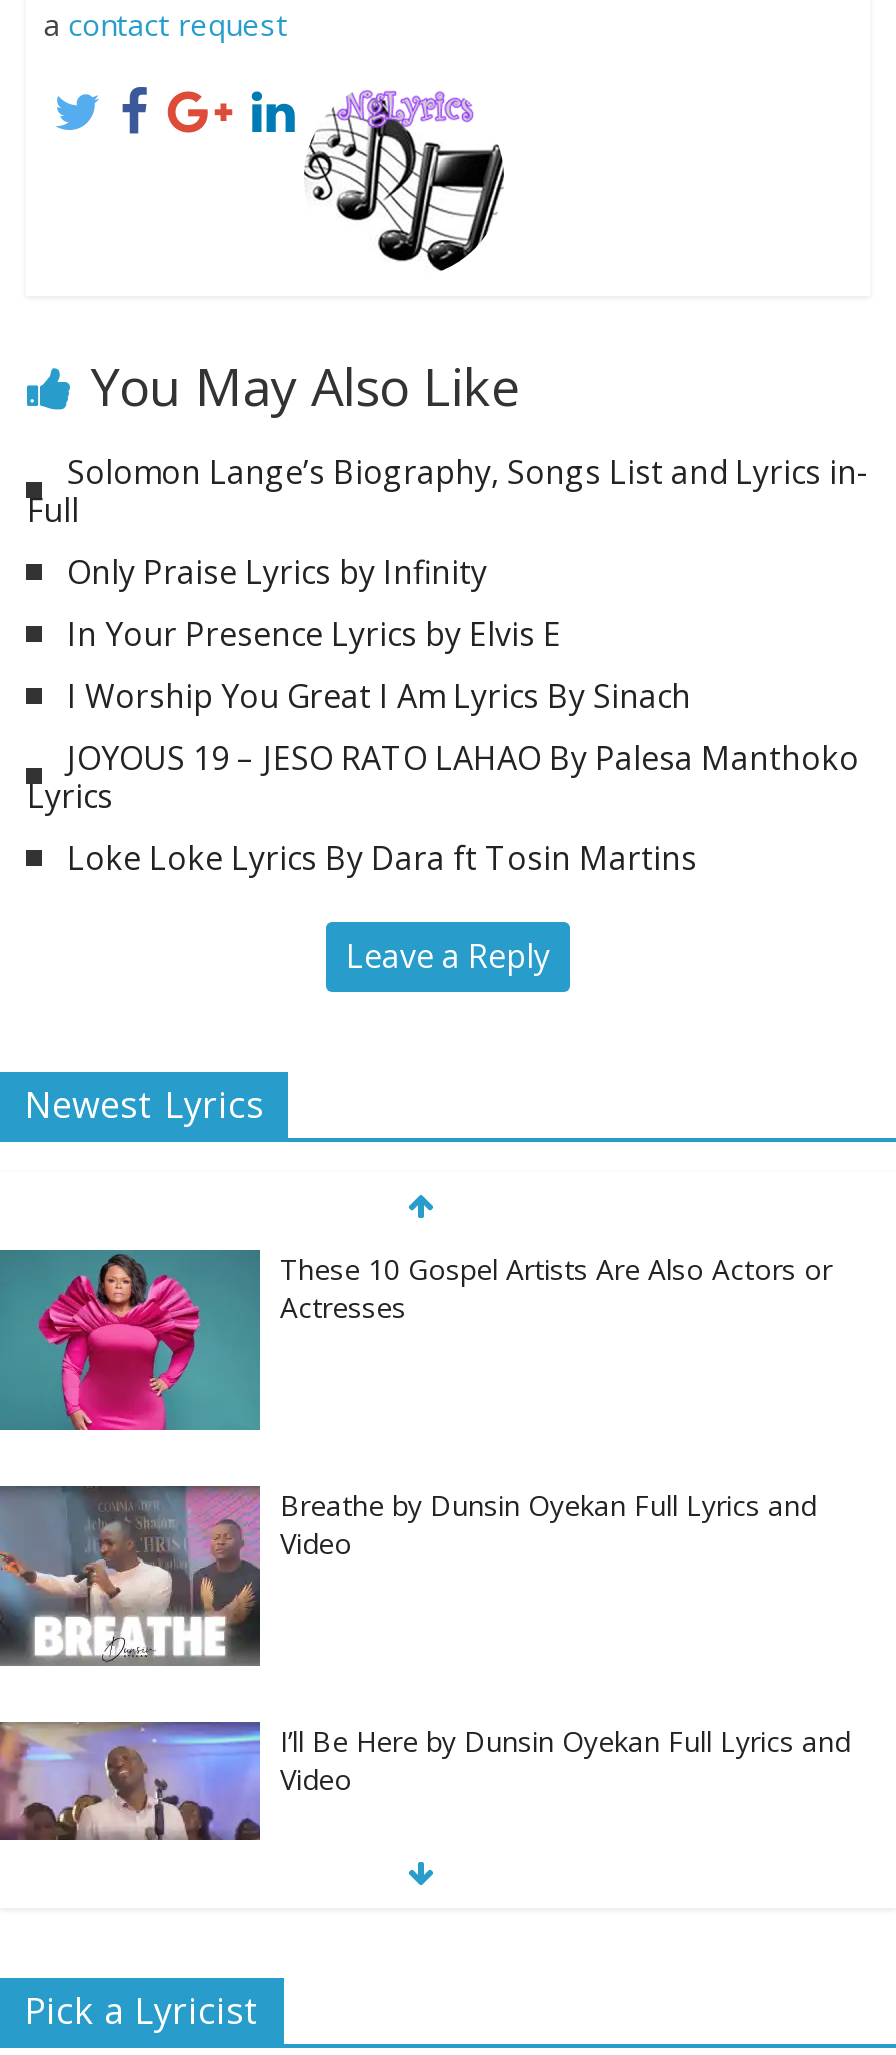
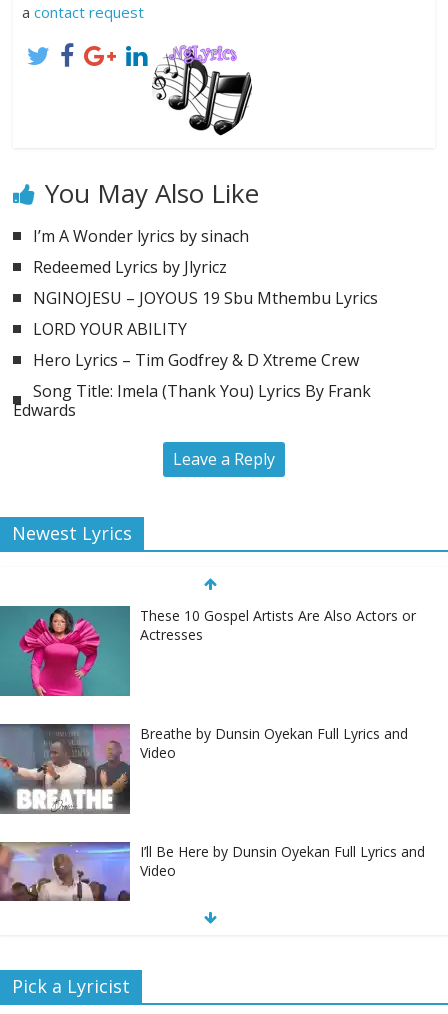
[27,450,869,880] Solomon Lange’s Biography, Songs List and Lyrics in- | Full | Only Praise Lyrics by Infinity | In Your Presence Lyrics by Elvis E | I Worship You Great I Am Lyrics By Sinach | JOYOUS 19 – JESO RATO LAHAO By Palesa Manthoko | Lyrics | Loke Loke Lyrics By Dara ft Tosin Martins -> [13,225,378,421] I’m A Wonder lyrics by sinach | Redeemed Lyrics by Jlyricz | NGINOJESU – JOYOUS 19 Sbu Mthembu Lyrics | LORD YOUR ABILITY | Hero Lyrics – Tim Godfrey & D Xtreme Crew | Song Title: Imela (Thank You) Lyrics By Frank | Edwards

